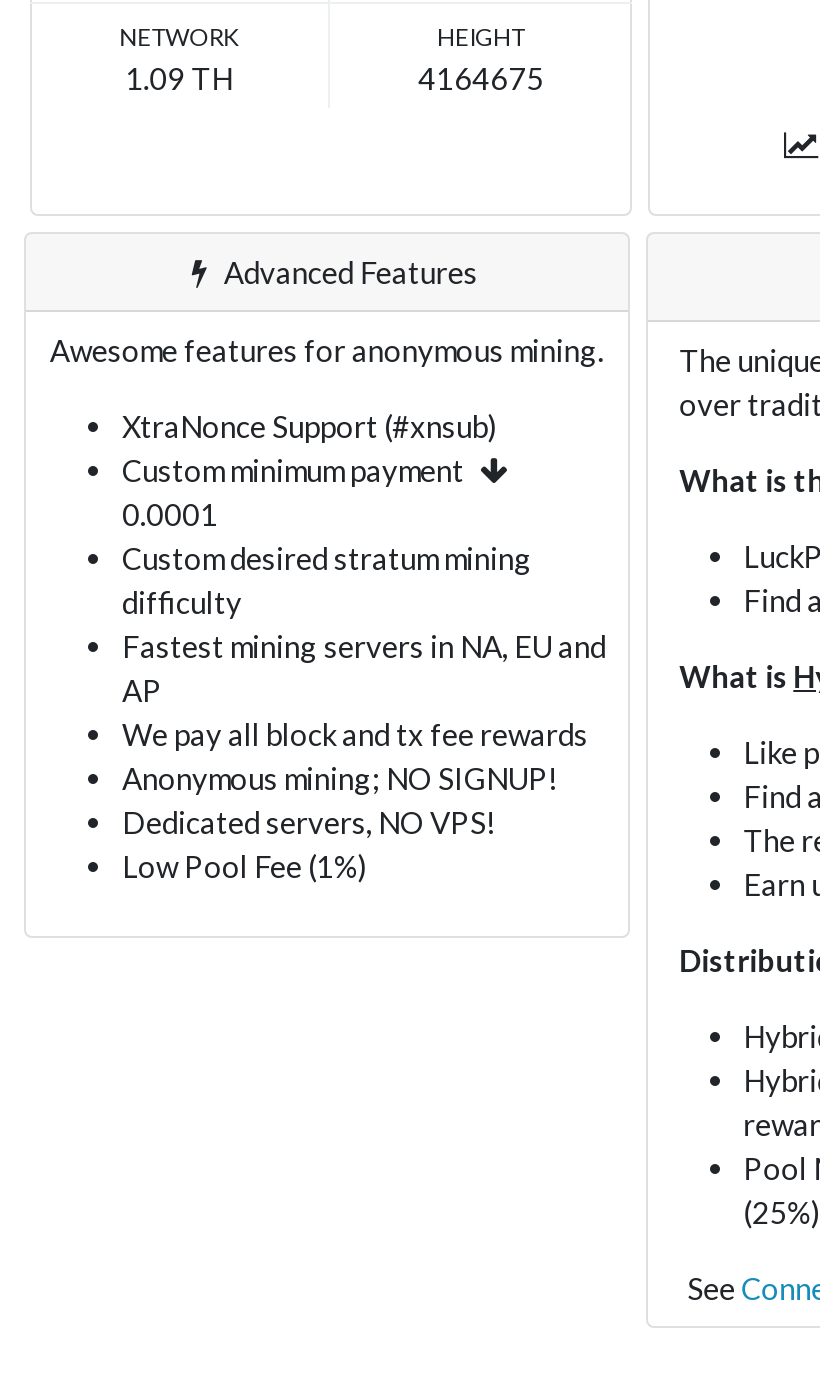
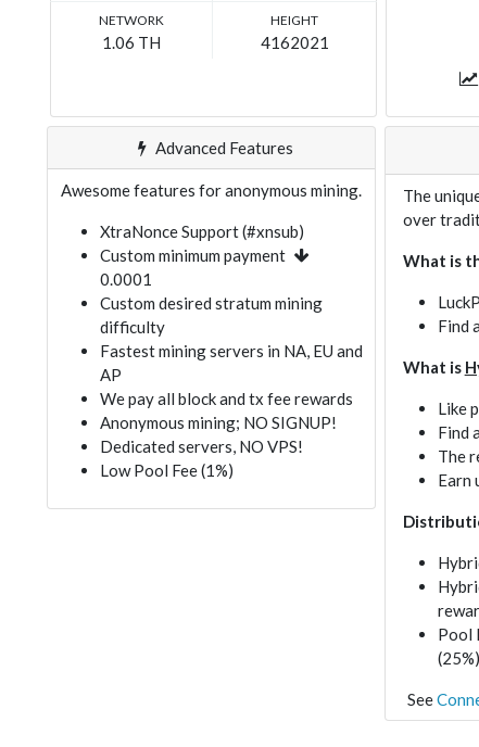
[125,61,233,97] 1.09 TH -> [102,33,160,53] 1.06 TH
[418,61,544,97] 4164675 -> [261,33,329,53] 4162021

